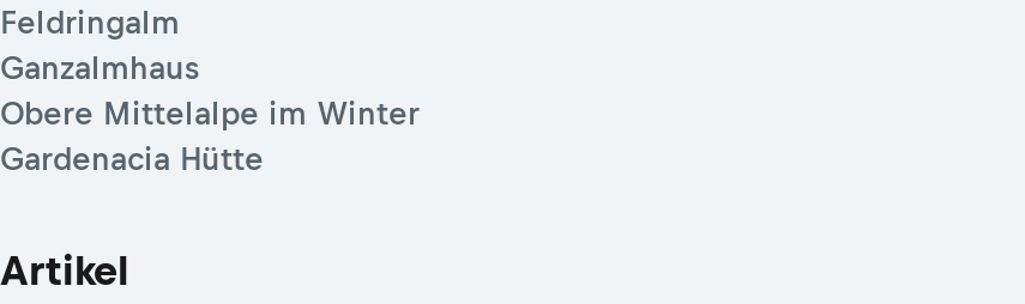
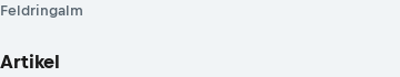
[0,50,420,177] Ganzalmhaus | Obere Mittelalpe im Winter | Gardenacia Hütte -> none

